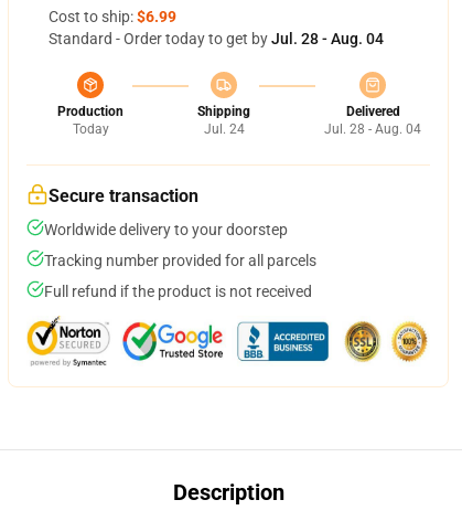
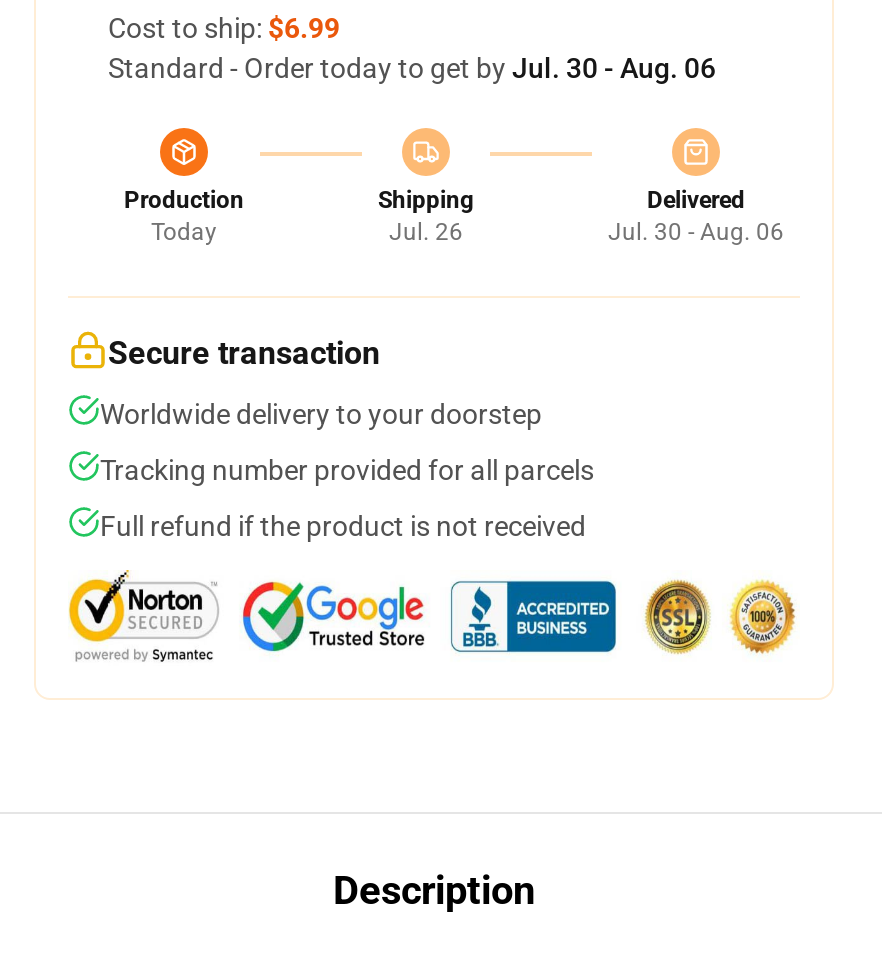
[49,30,384,47] Standard - Order today to get by Jul. 28 - Aug. 04 -> [108,52,716,84] Standard - Order today to get by Jul. 30 - Aug. 06
[203,121,244,137] Jul. 24 -> [389,218,463,246] Jul. 26
[324,121,421,137] Jul. 28 - Aug. 04 -> [608,218,784,246] Jul. 30 - Aug. 06

